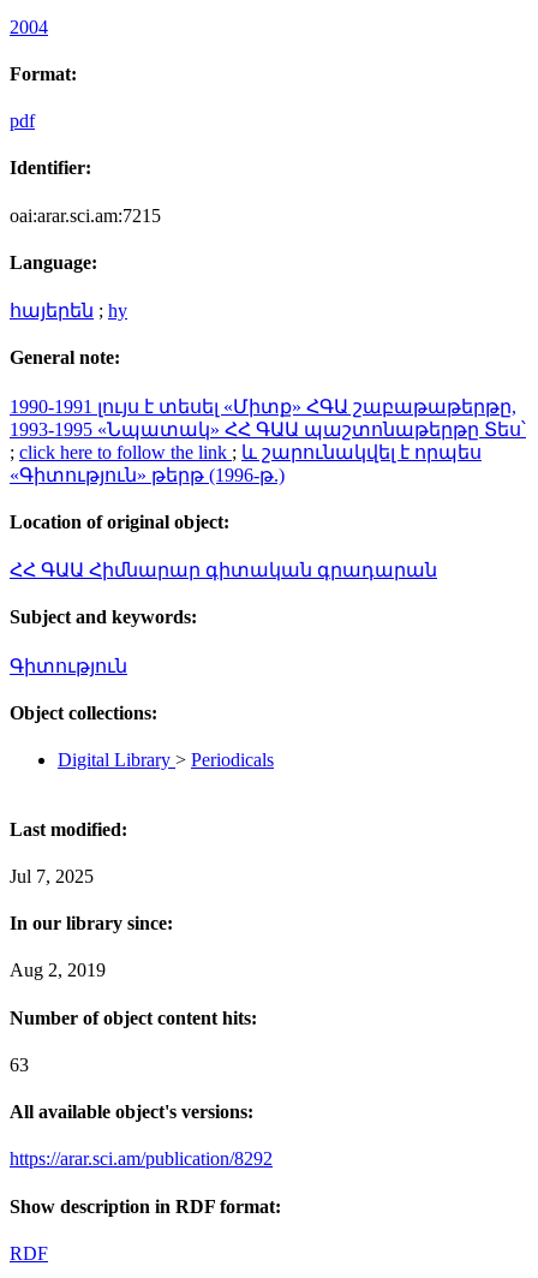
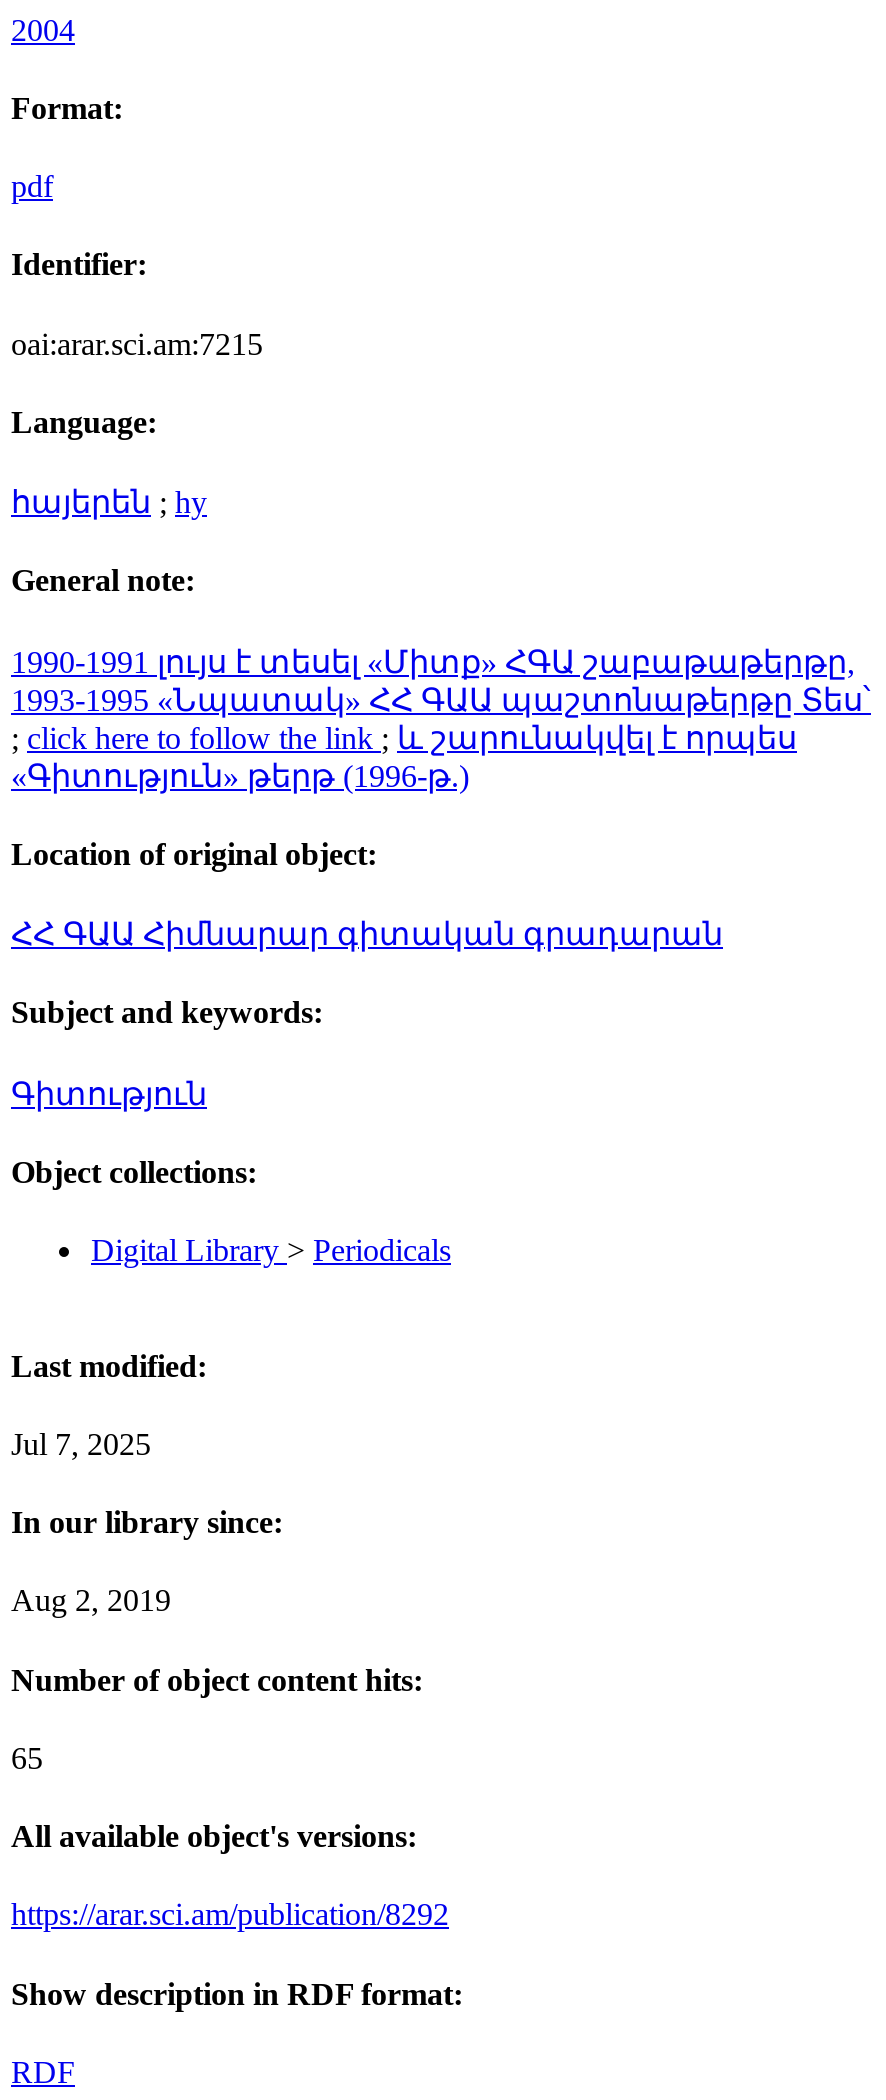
[10,1054,29,1075] 63 -> [11,1741,43,1775] 65

